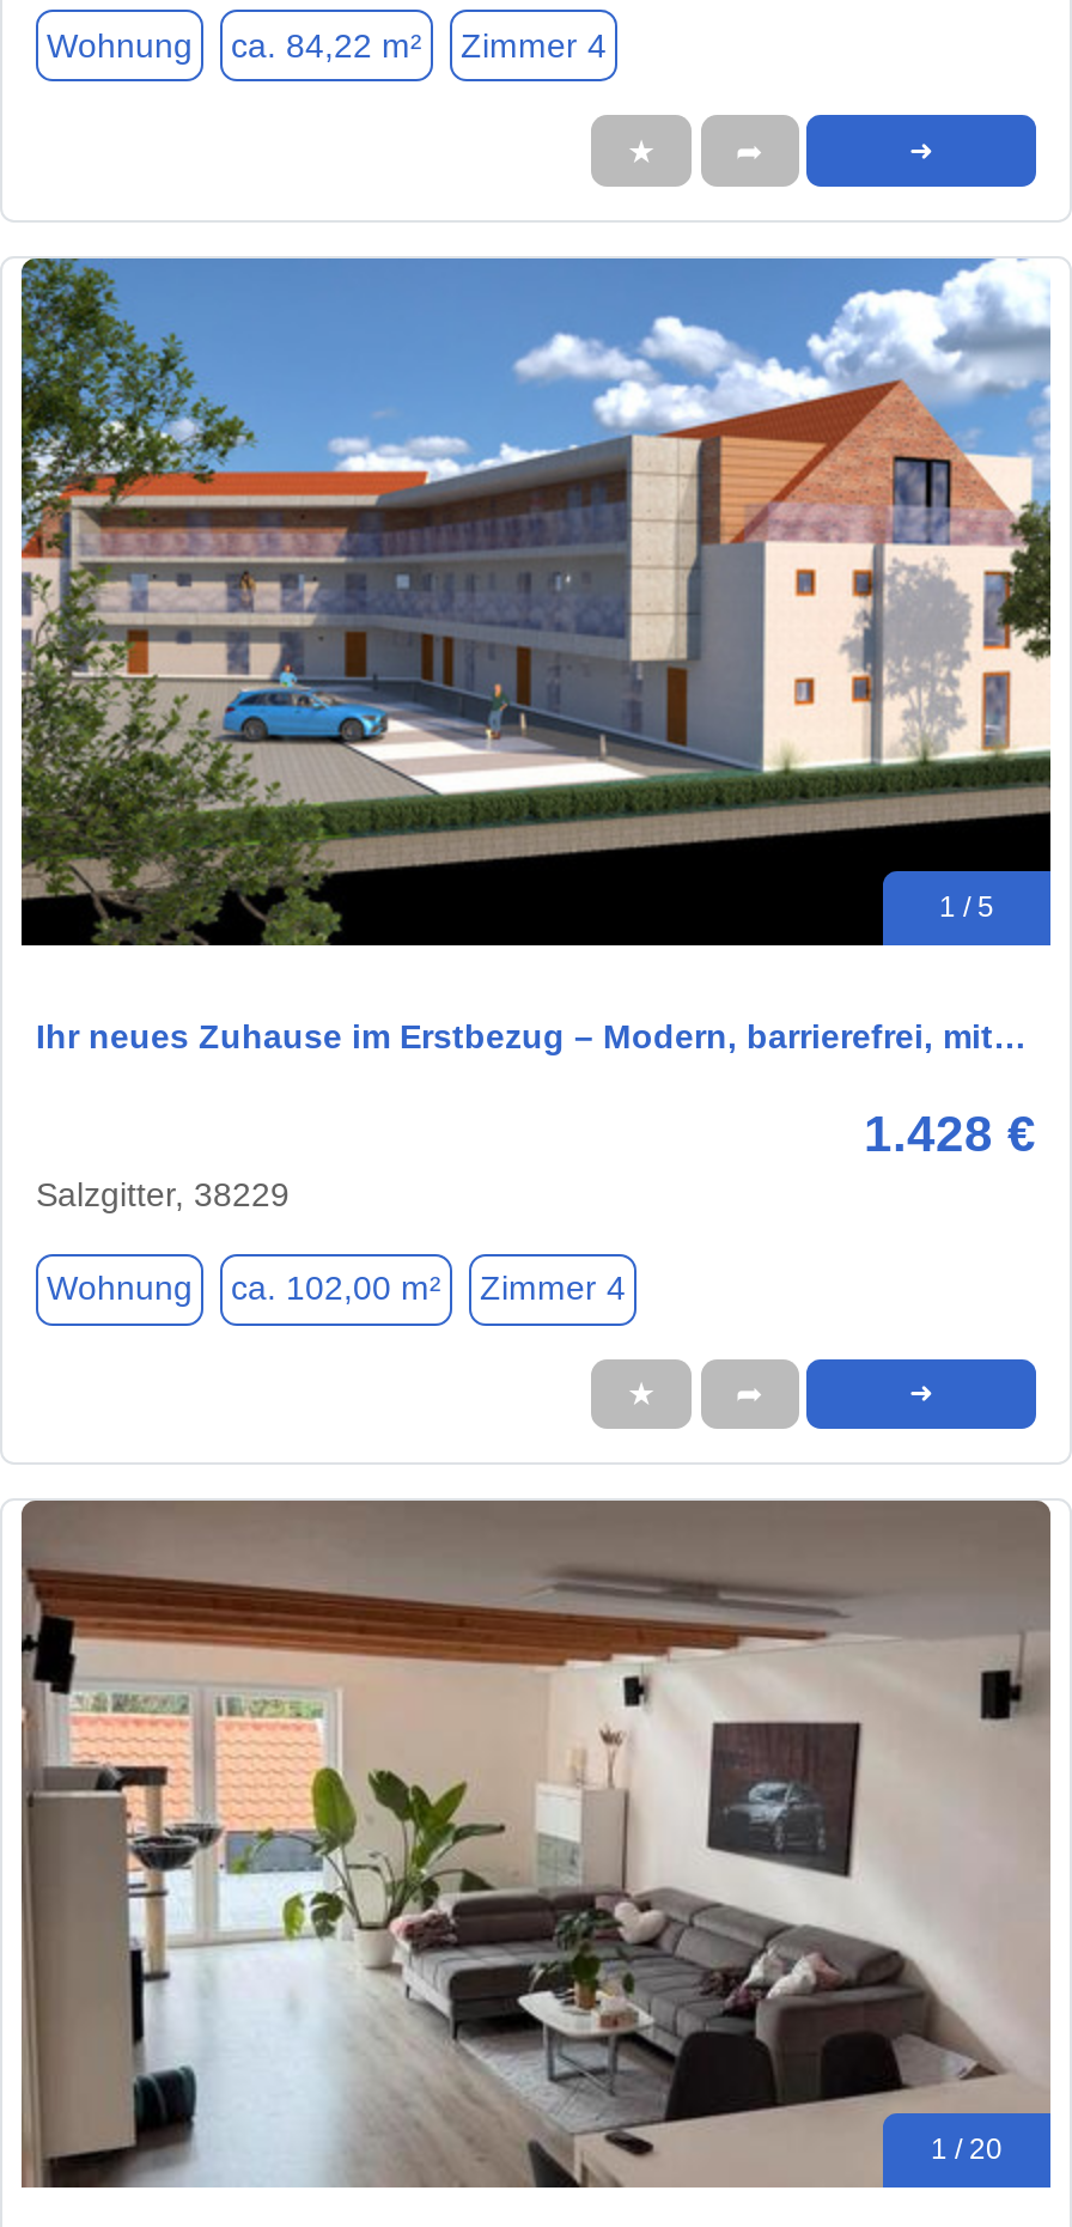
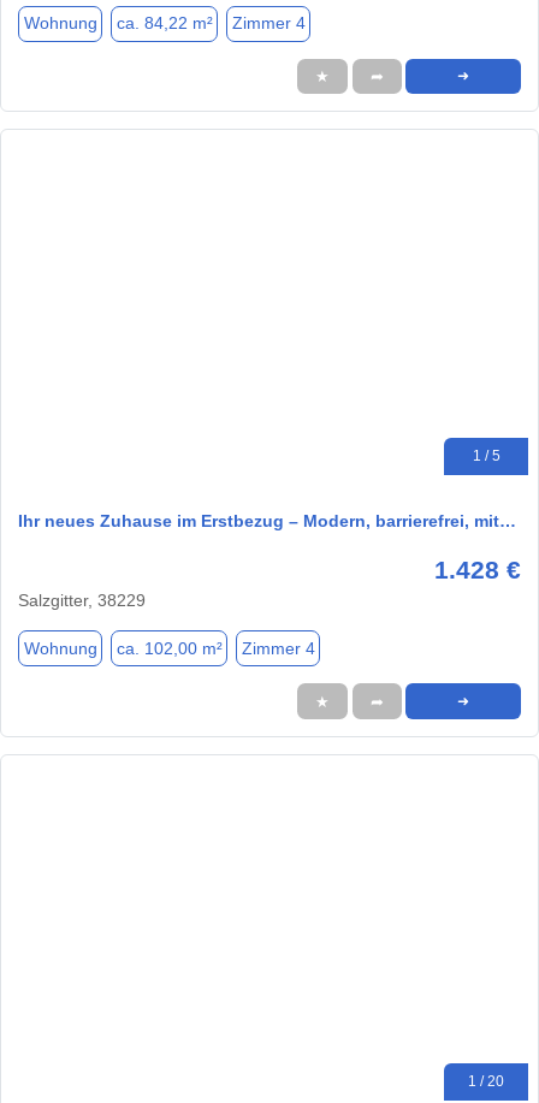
[19,255,1053,949] [image] -> none
[19,1499,1053,2191] [image] -> none

